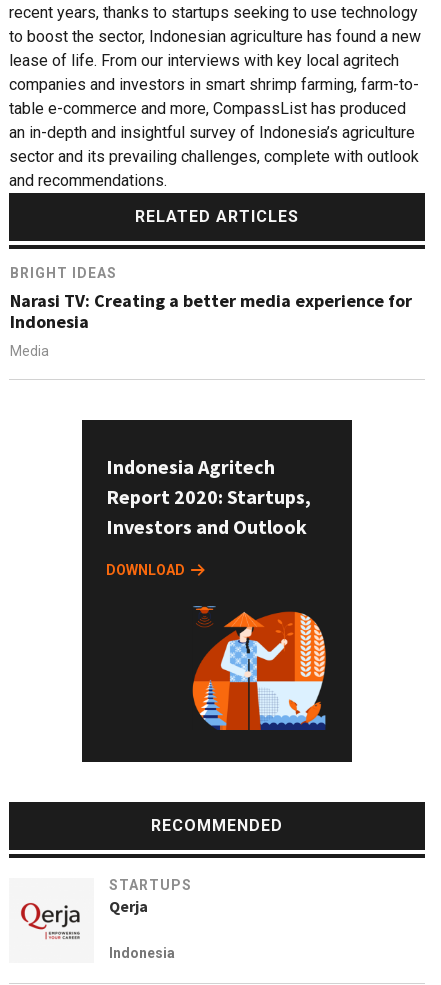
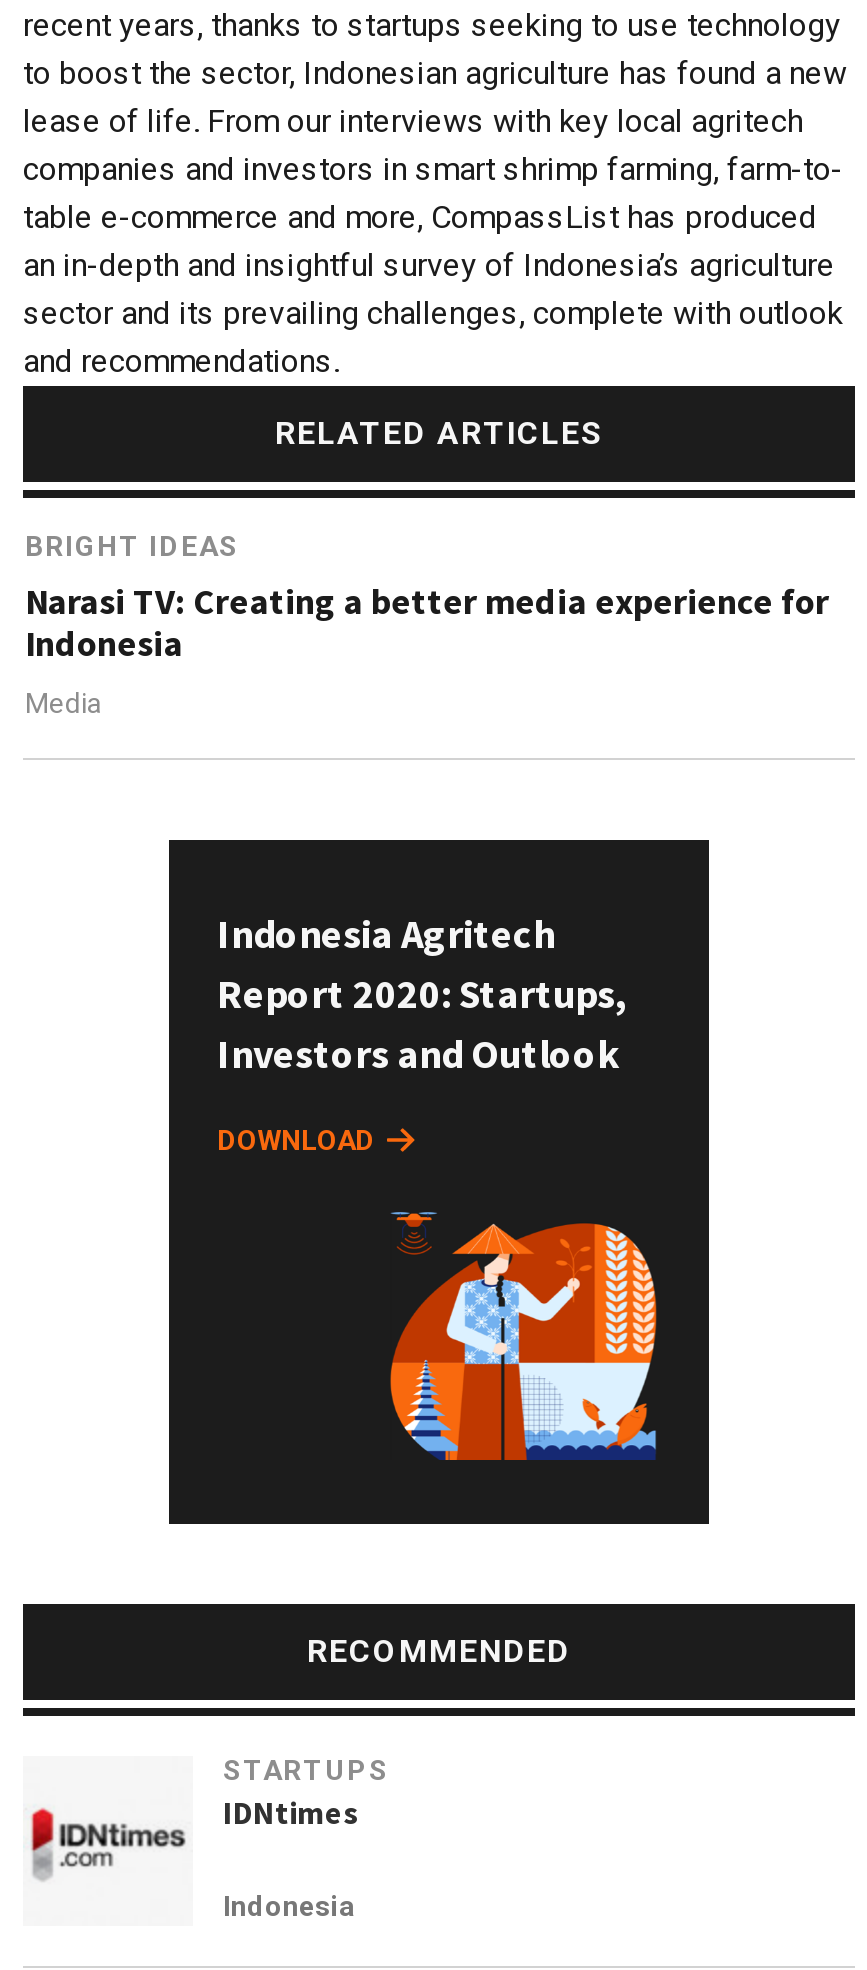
[13,896,148,940] [image] | Qerja -> [29,1793,359,1880] [image] | IDNtimes

